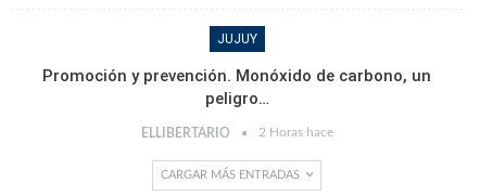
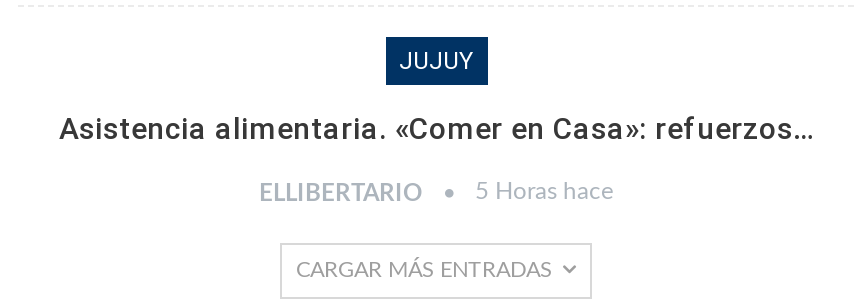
[42,66,431,108] Promoción y prevención. Monóxido de carbono, un | peligro… -> [59,110,813,146] Asistencia alimentaria. «Comer en Casa»: refuerzos…
[141,125,333,139] ELLIBERTARIO 2 Horas hace -> [259,178,613,204] ELLIBERTARIO 5 Horas hace

